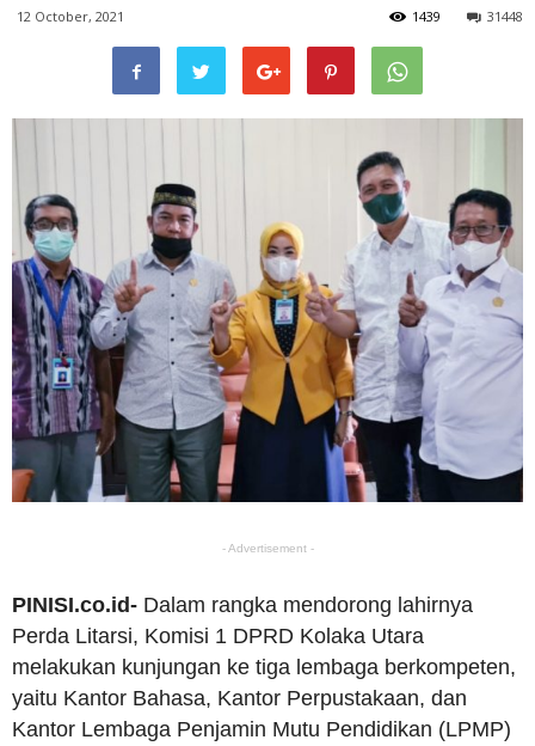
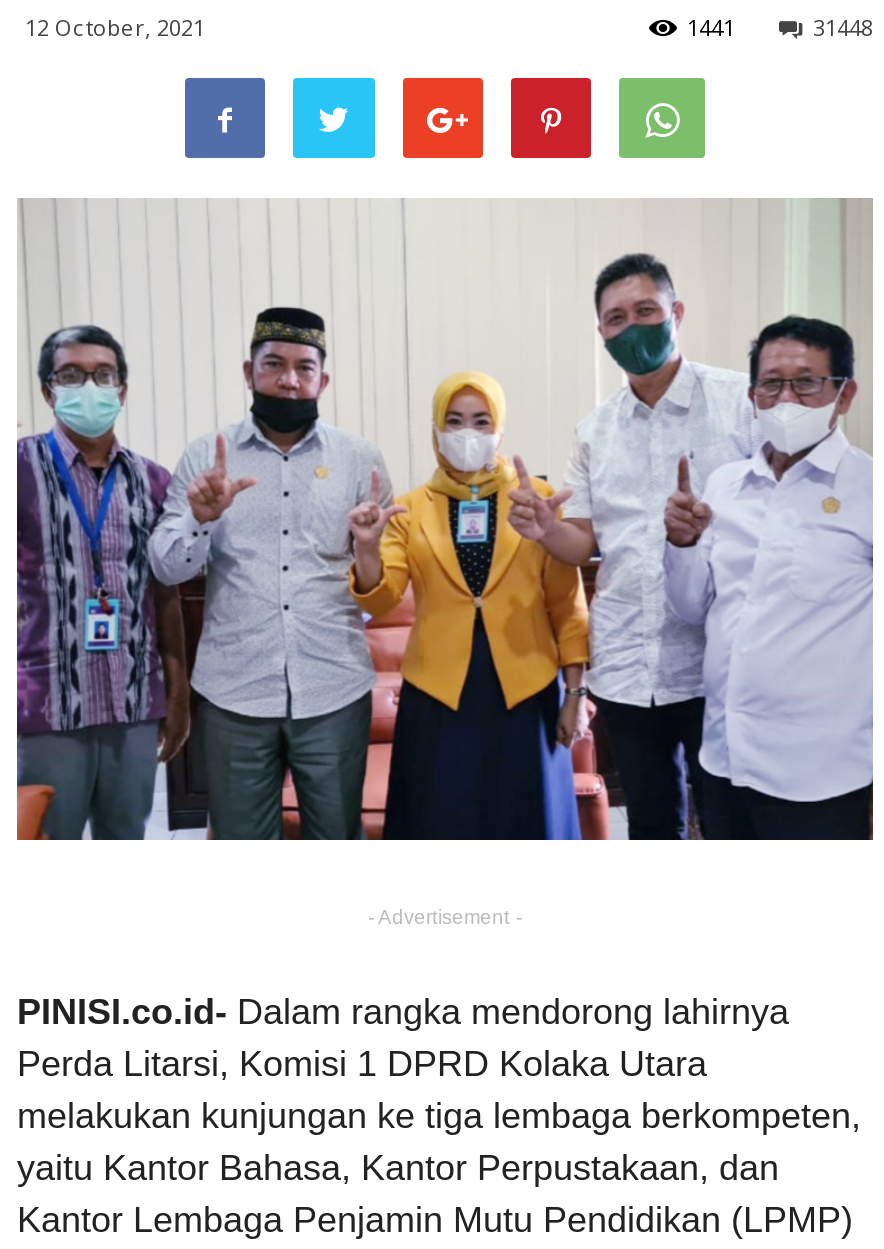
[412,7,441,25] 1439 -> [687,12,735,42] 1441

